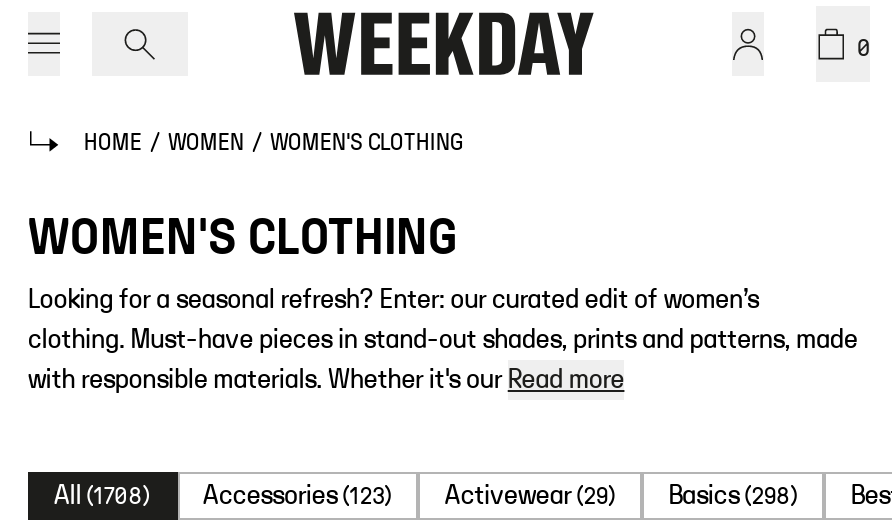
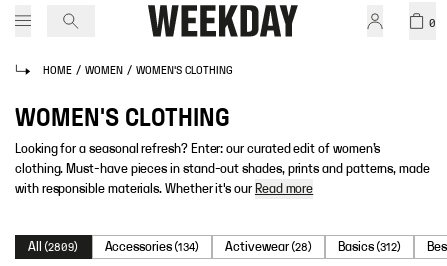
[54,482,151,510] All (1708) -> [28,240,78,254] All (2809)
[203,482,393,510] Accessories (123) -> [104,240,199,254] Accessories (134)
[445,482,616,510] Activewear (29) -> [225,240,312,254] Activewear (28)
[668,482,799,510] Basics (298) -> [338,240,401,254] Basics (312)

